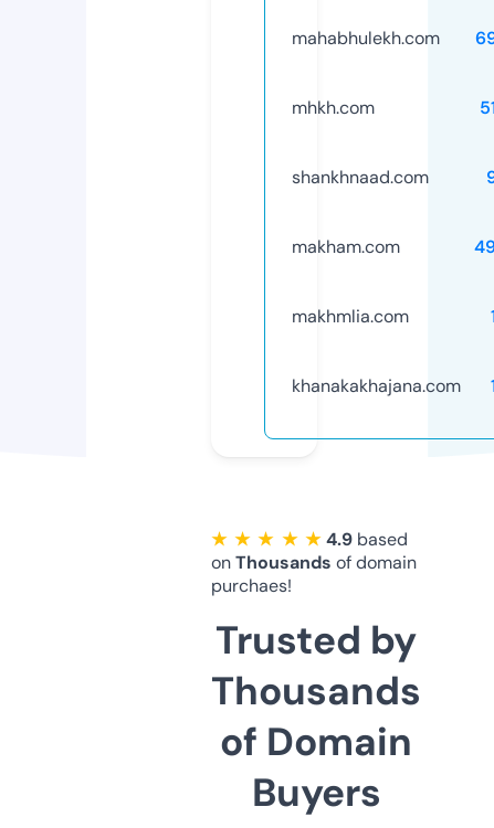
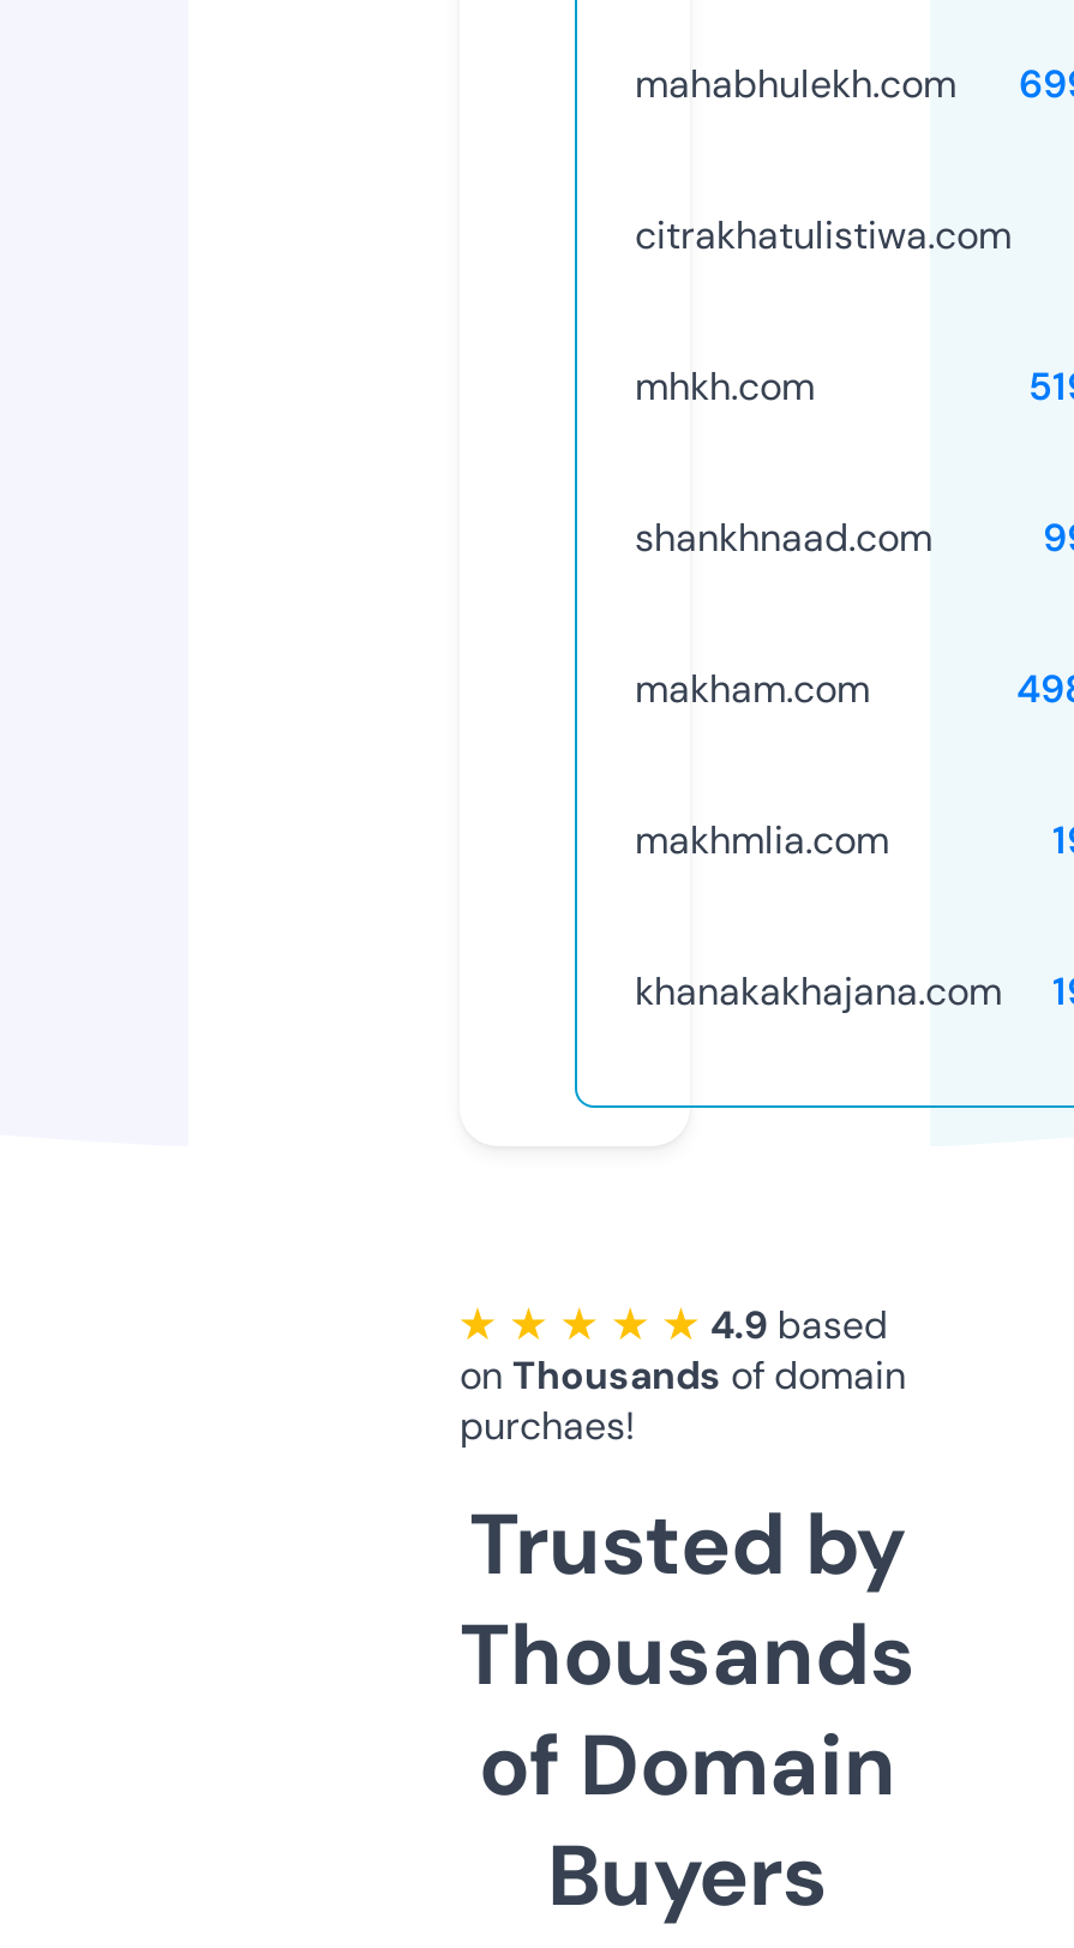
none -> [635,210,1012,260] citrakhatulistiwa.com

